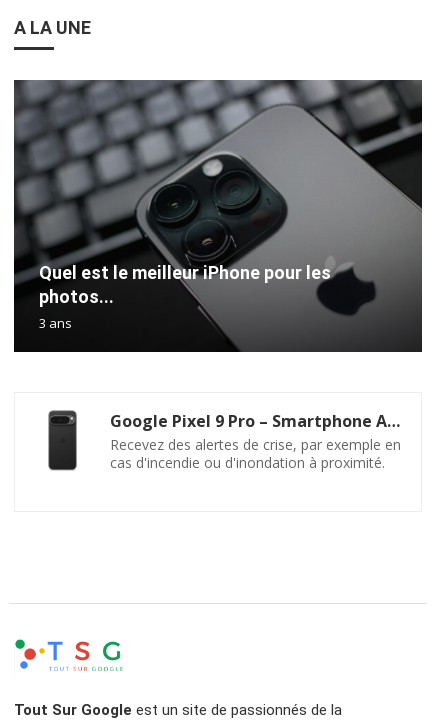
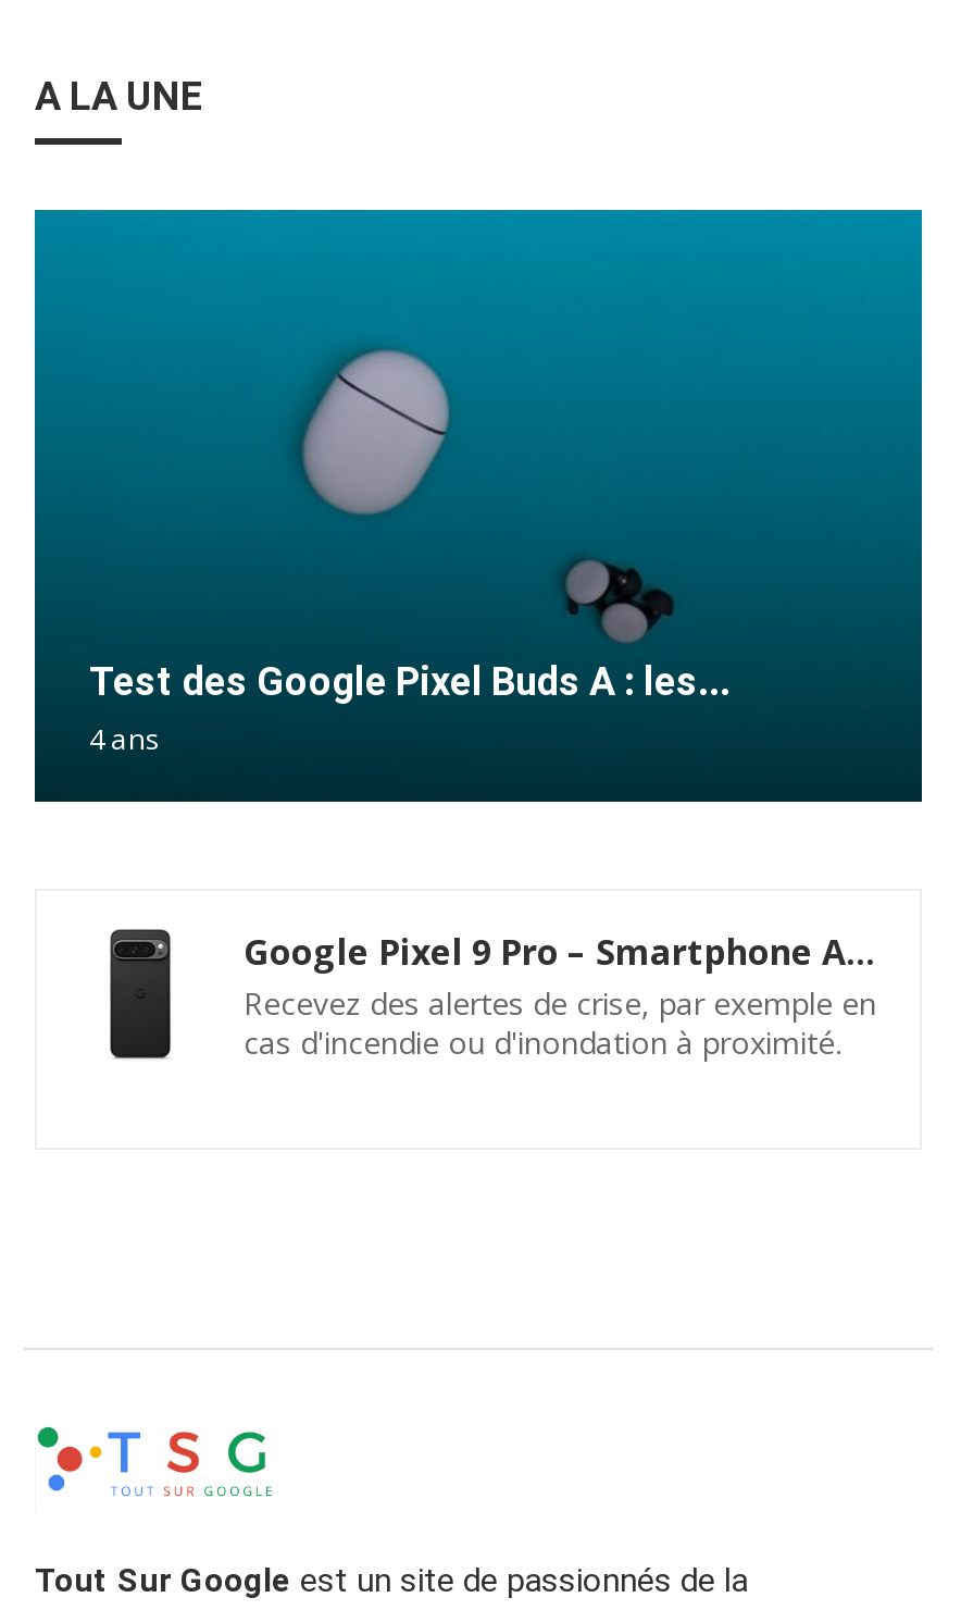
[13,79,423,352] [image] | Quel est le meilleur iPhone pour les | photos... | 3 ans -> [35,208,924,802] [image] | Test des Google Pixel Buds A : les... | 4 ans

